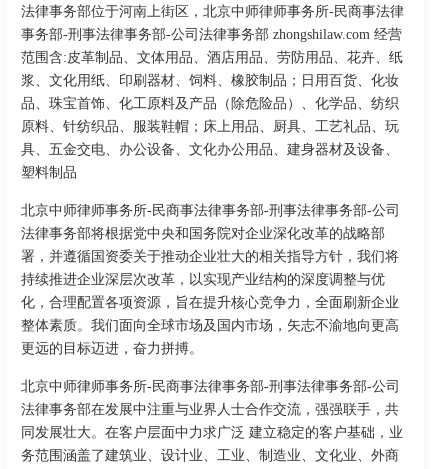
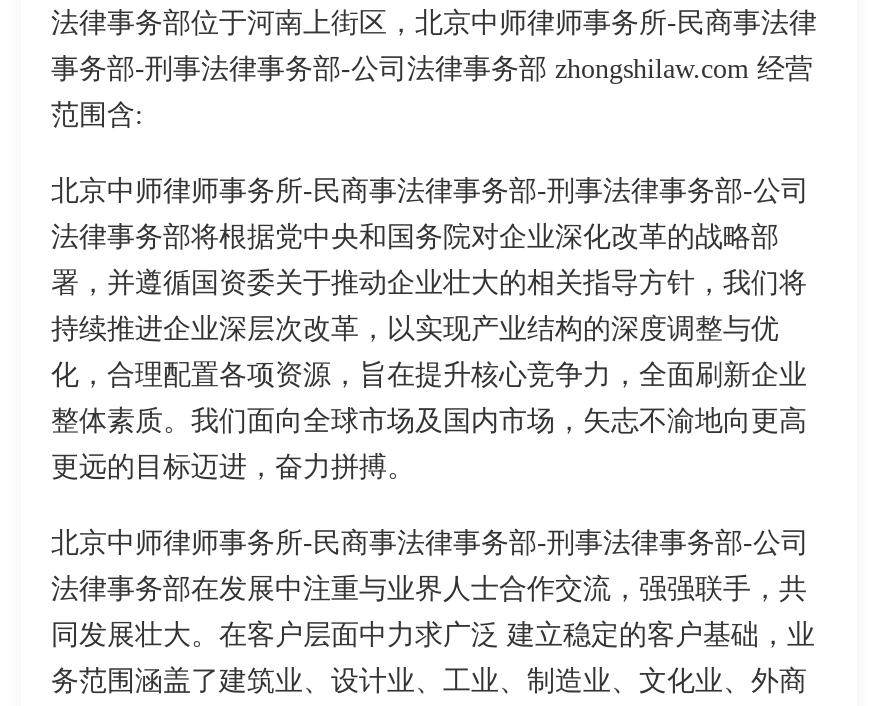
[21,50,403,180] 范围含:皮革制品、文体用品、酒店用品、劳防用品、花卉、纸 | 浆、文化用纸、印刷器材、饲料、橡胶制品；日用百货、化妆 | 品、珠宝首饰、化工原料及产品（除危险品）、化学品、纺织 | 原料、针纺织品、服装鞋帽；床上用品、厨具、工艺礼品、玩 | 具、五金交电、办公设备、文化办公用品、建身器材及设备、 | 塑料制品 -> [51,101,143,131] 范围含:

